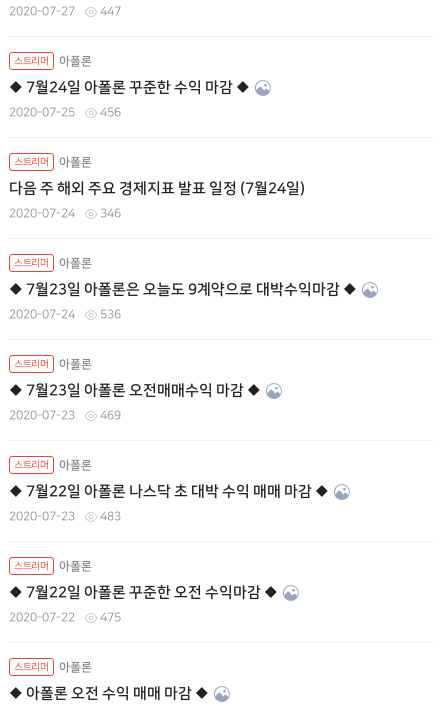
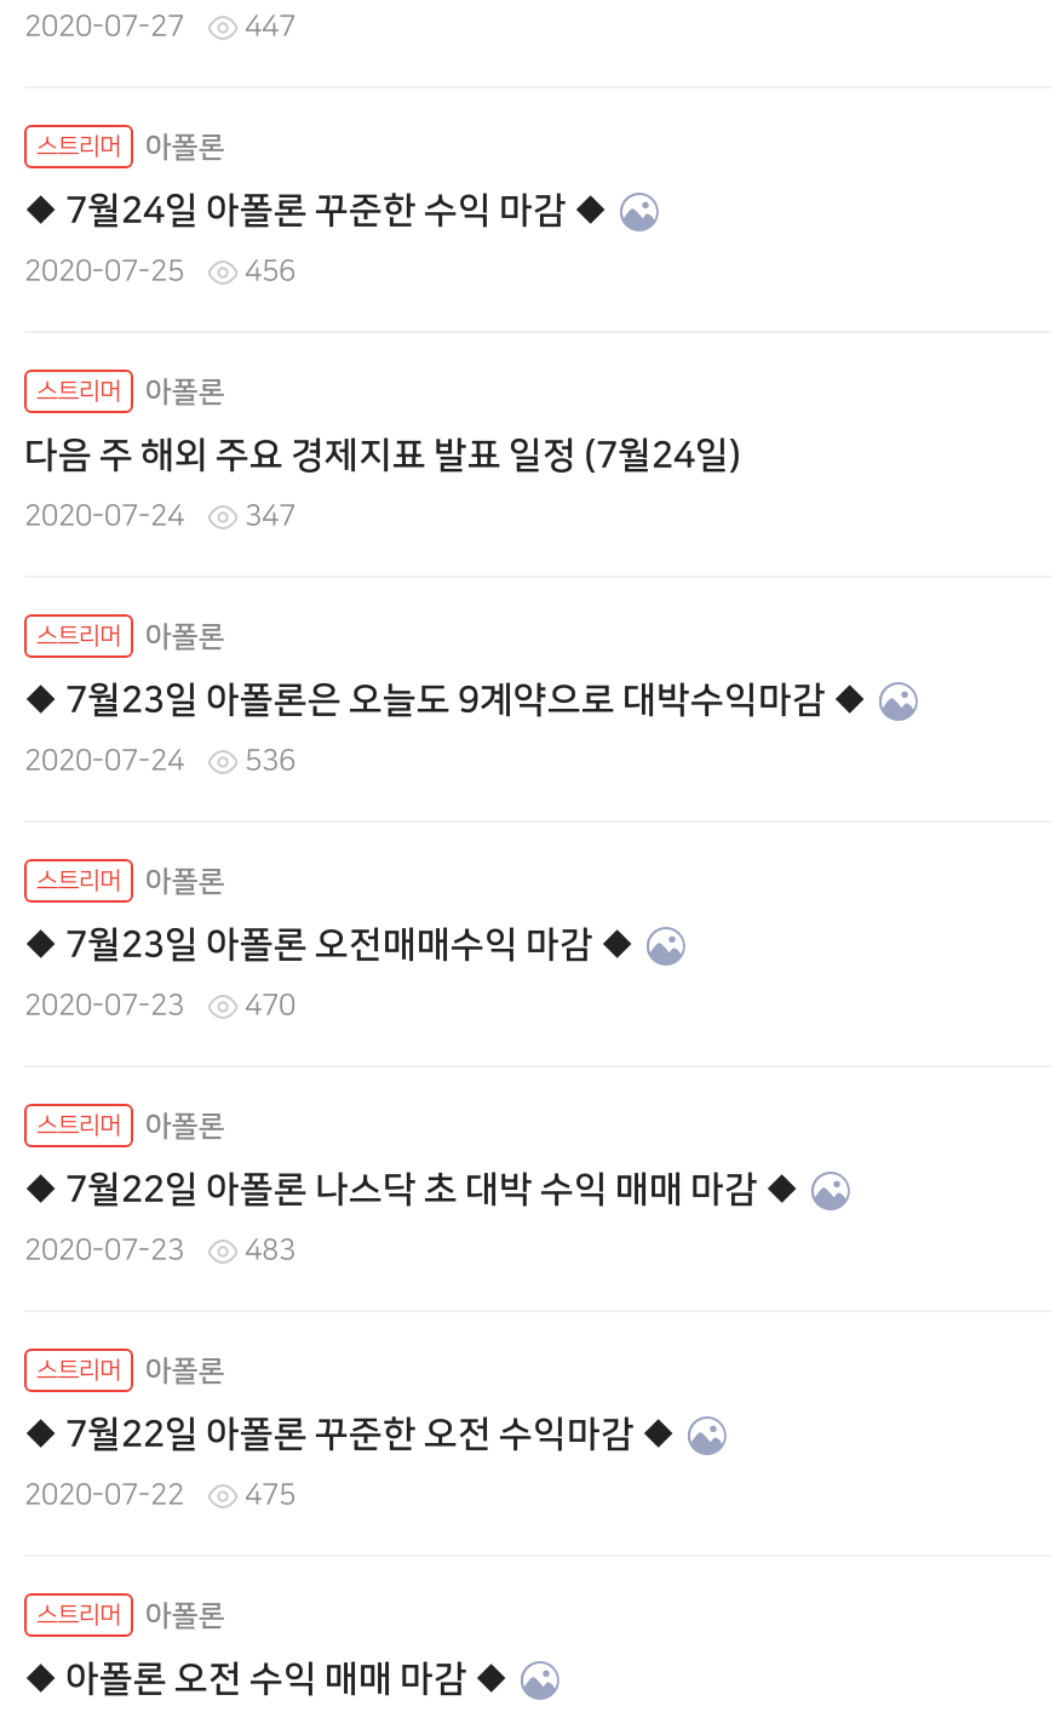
[9,207,121,220] 2020-07-24 346 -> [24,500,295,532] 2020-07-24 347
[9,409,121,422] 2020-07-23 469 -> [24,990,295,1021] 2020-07-23 470

